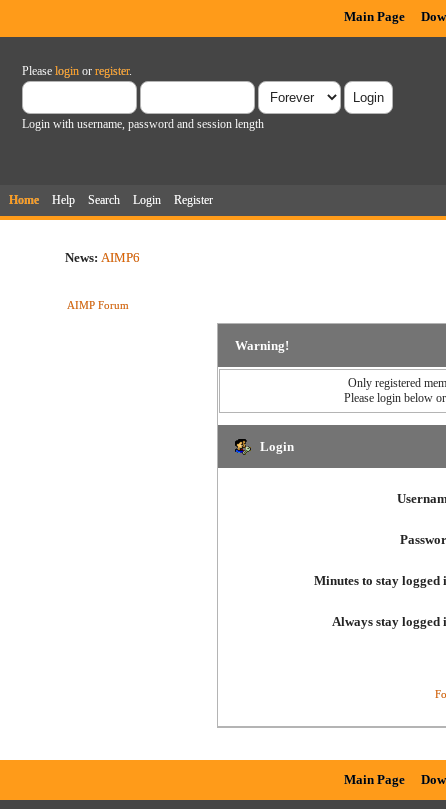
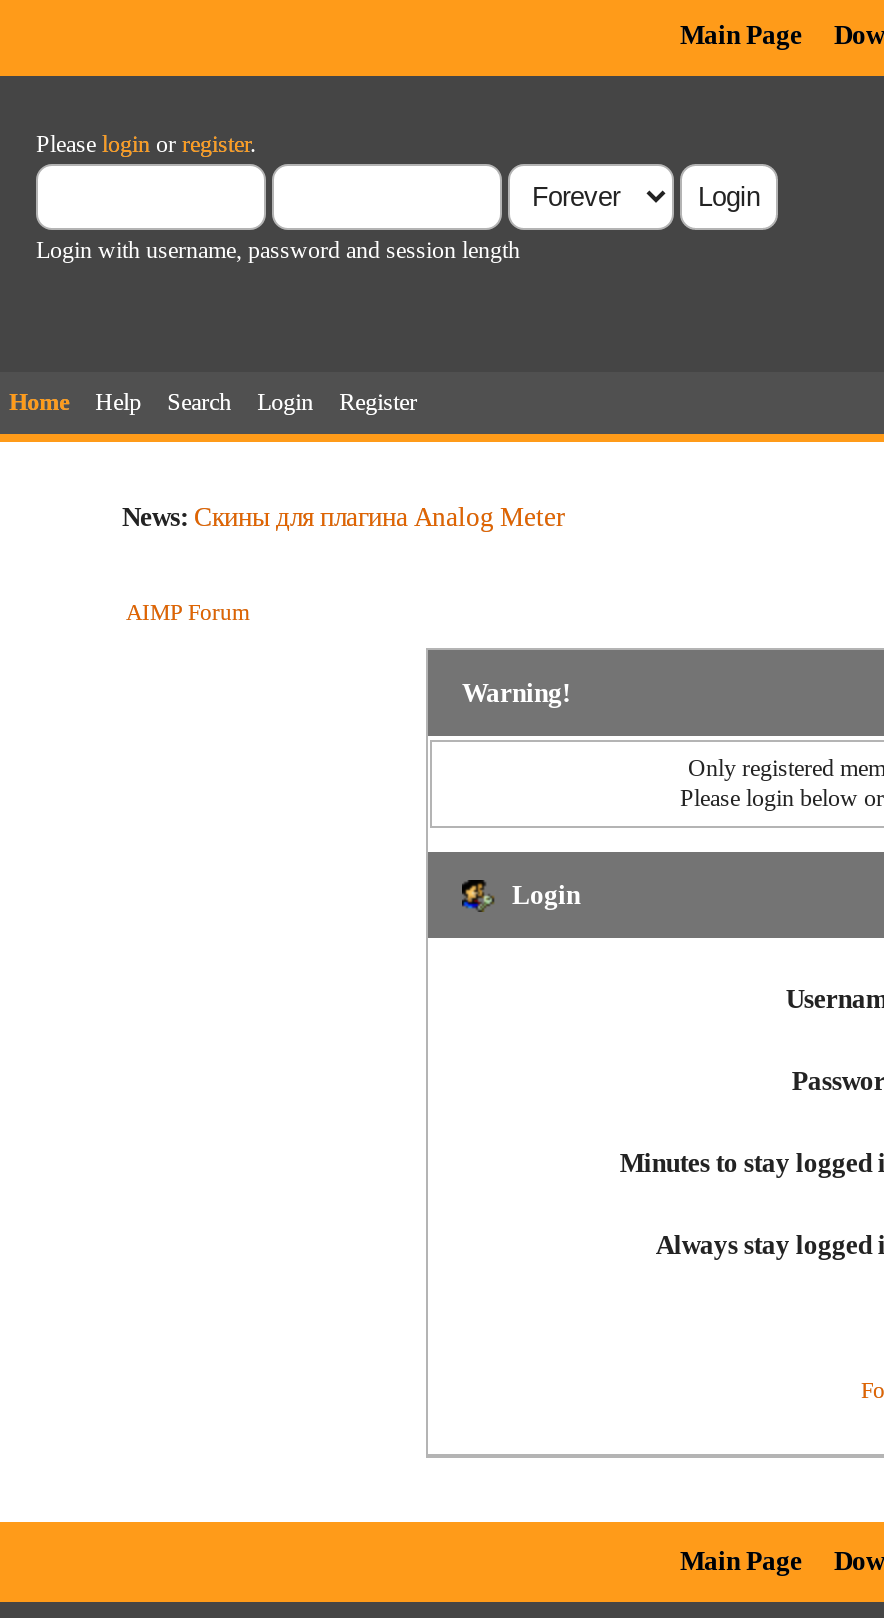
[65,250,140,265] News: AIMP6 -> [122,502,564,532] News: Скины для плагина Analog Meter

